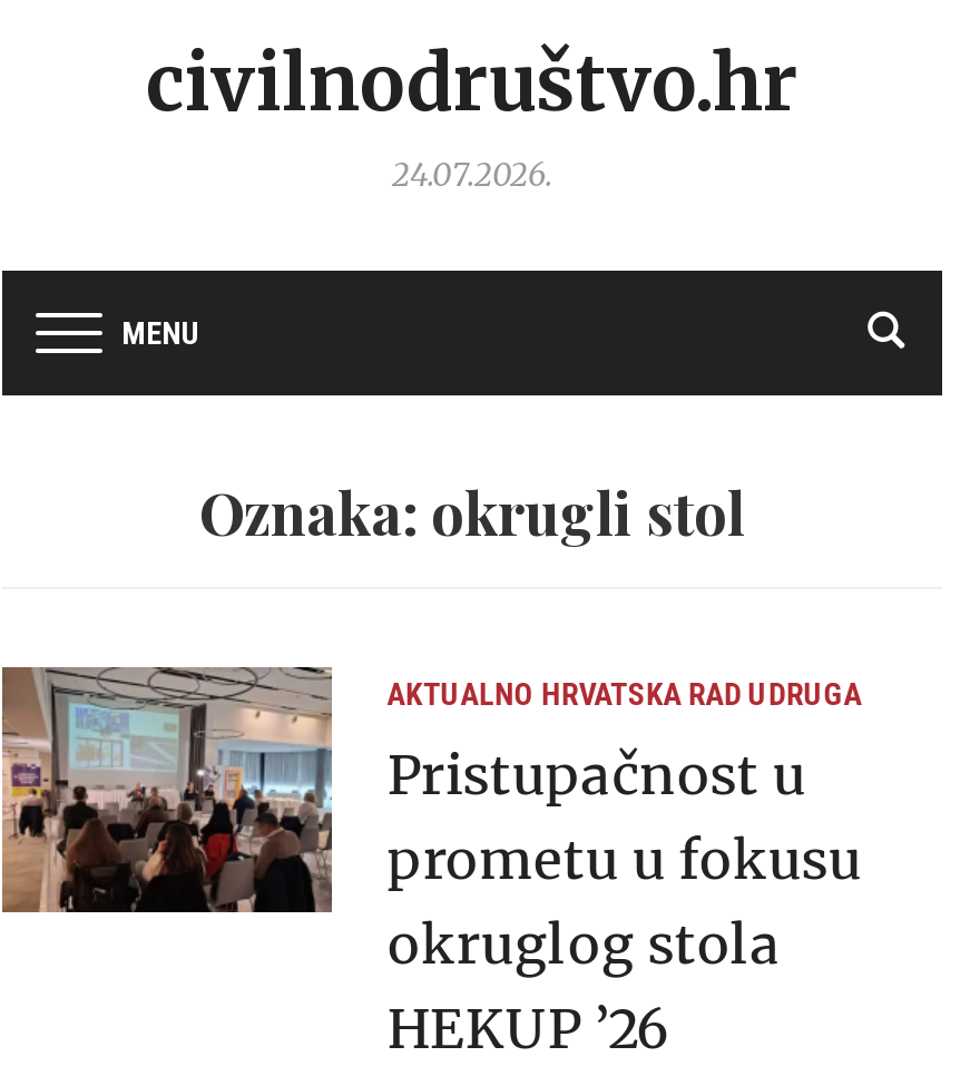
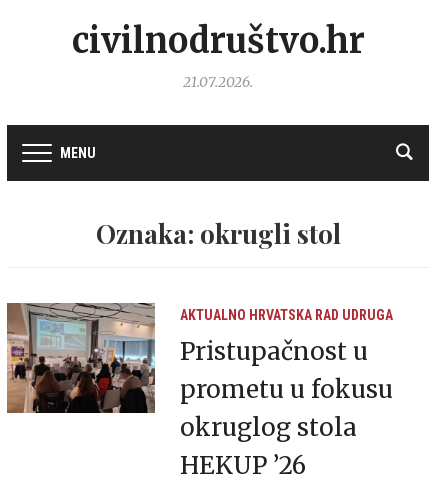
[392,155,552,195] 24.07.2026. -> [183,73,253,91] 21.07.2026.

